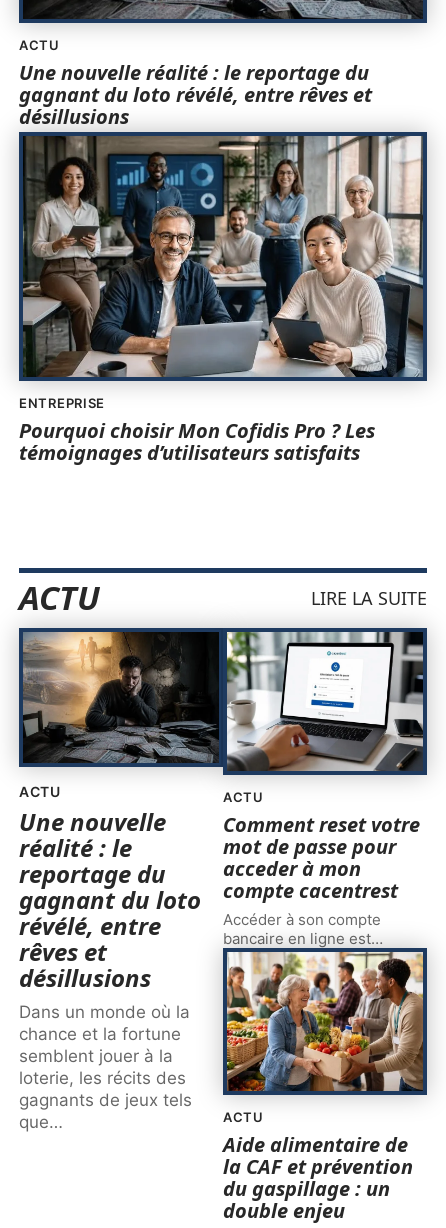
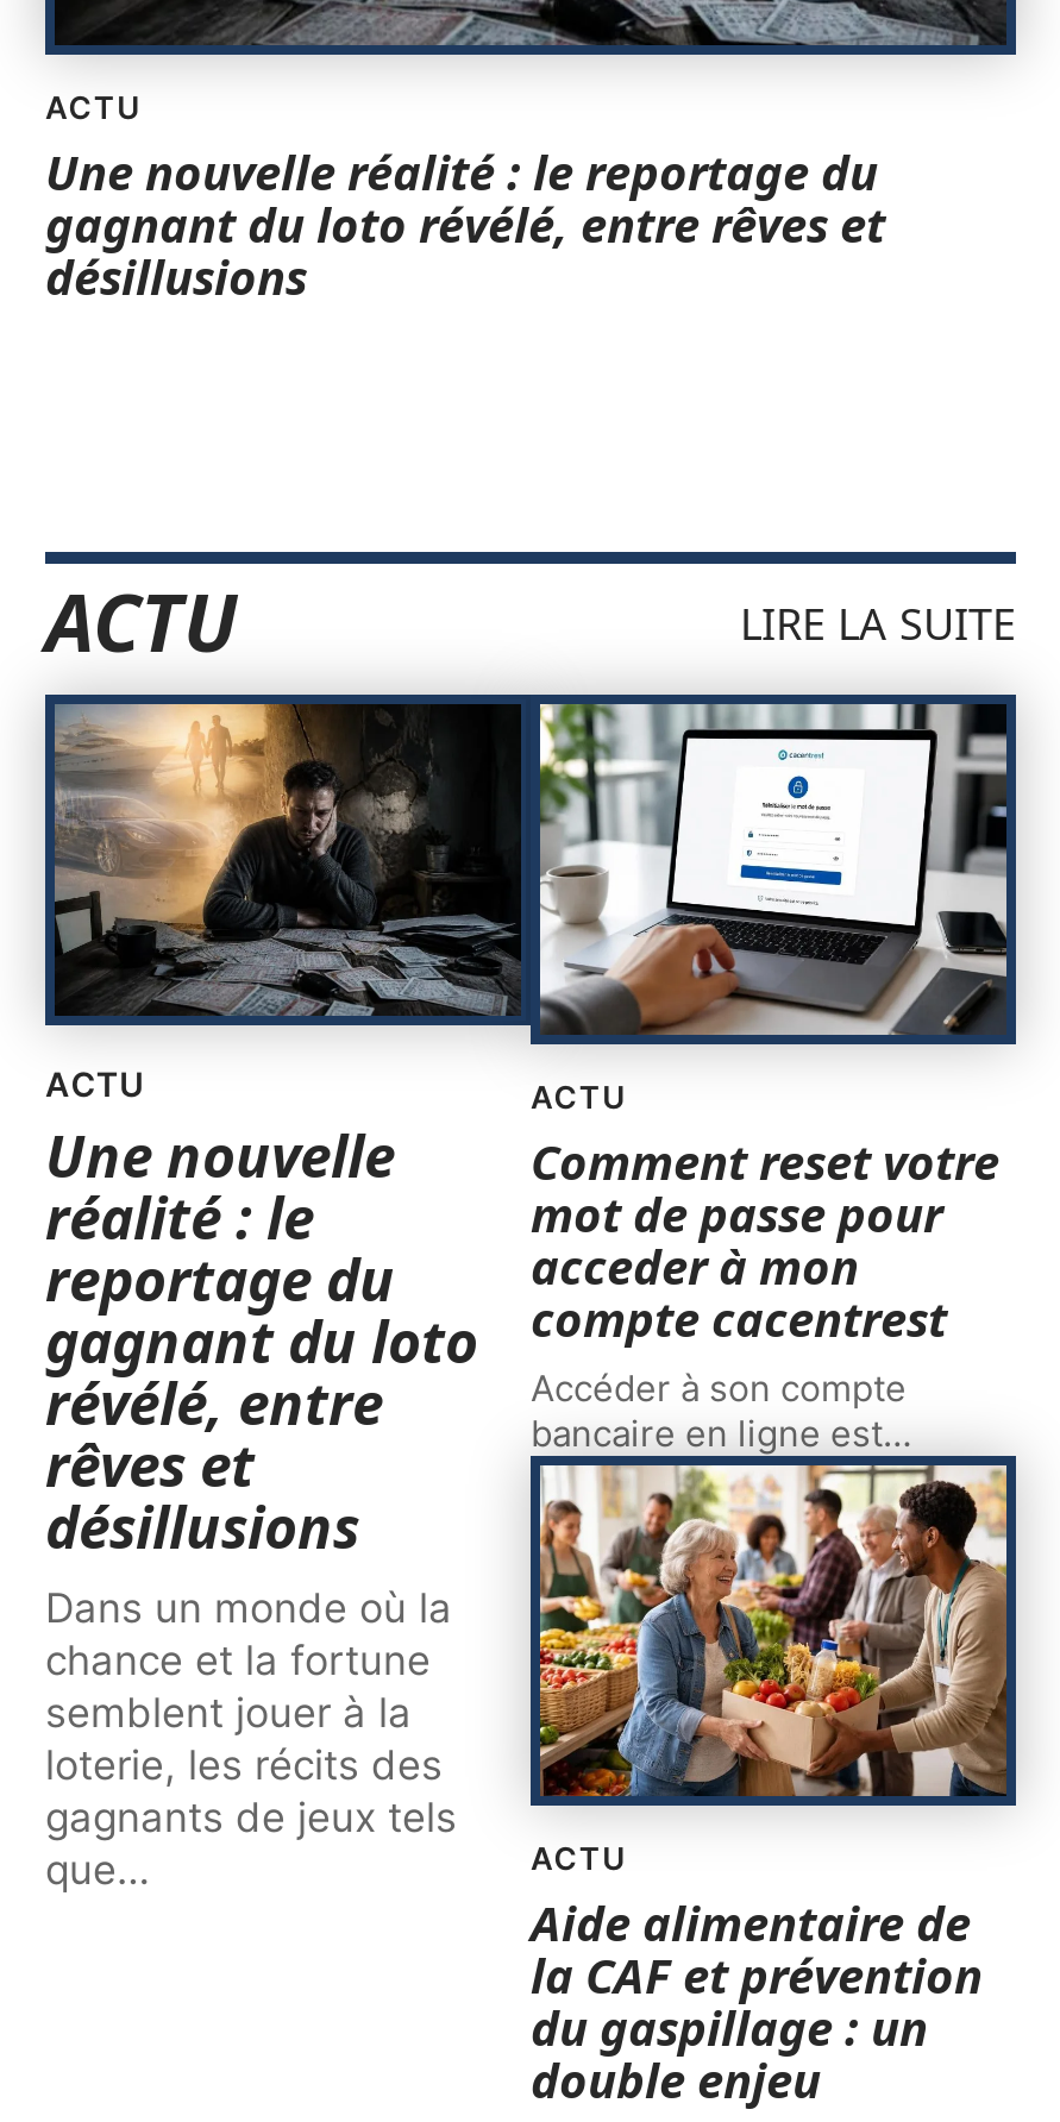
[19,130,426,466] [image] | ENTREPRISE | Pourquoi choisir Mon Cofidis Pro ? Les | témoignages d’utilisateurs satisfaits -> none

